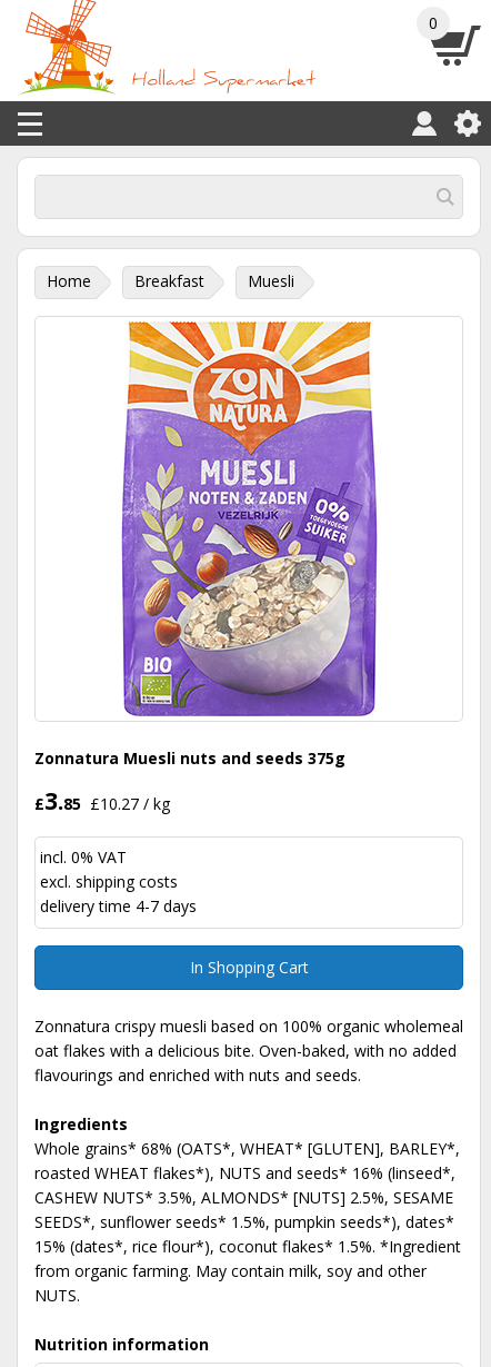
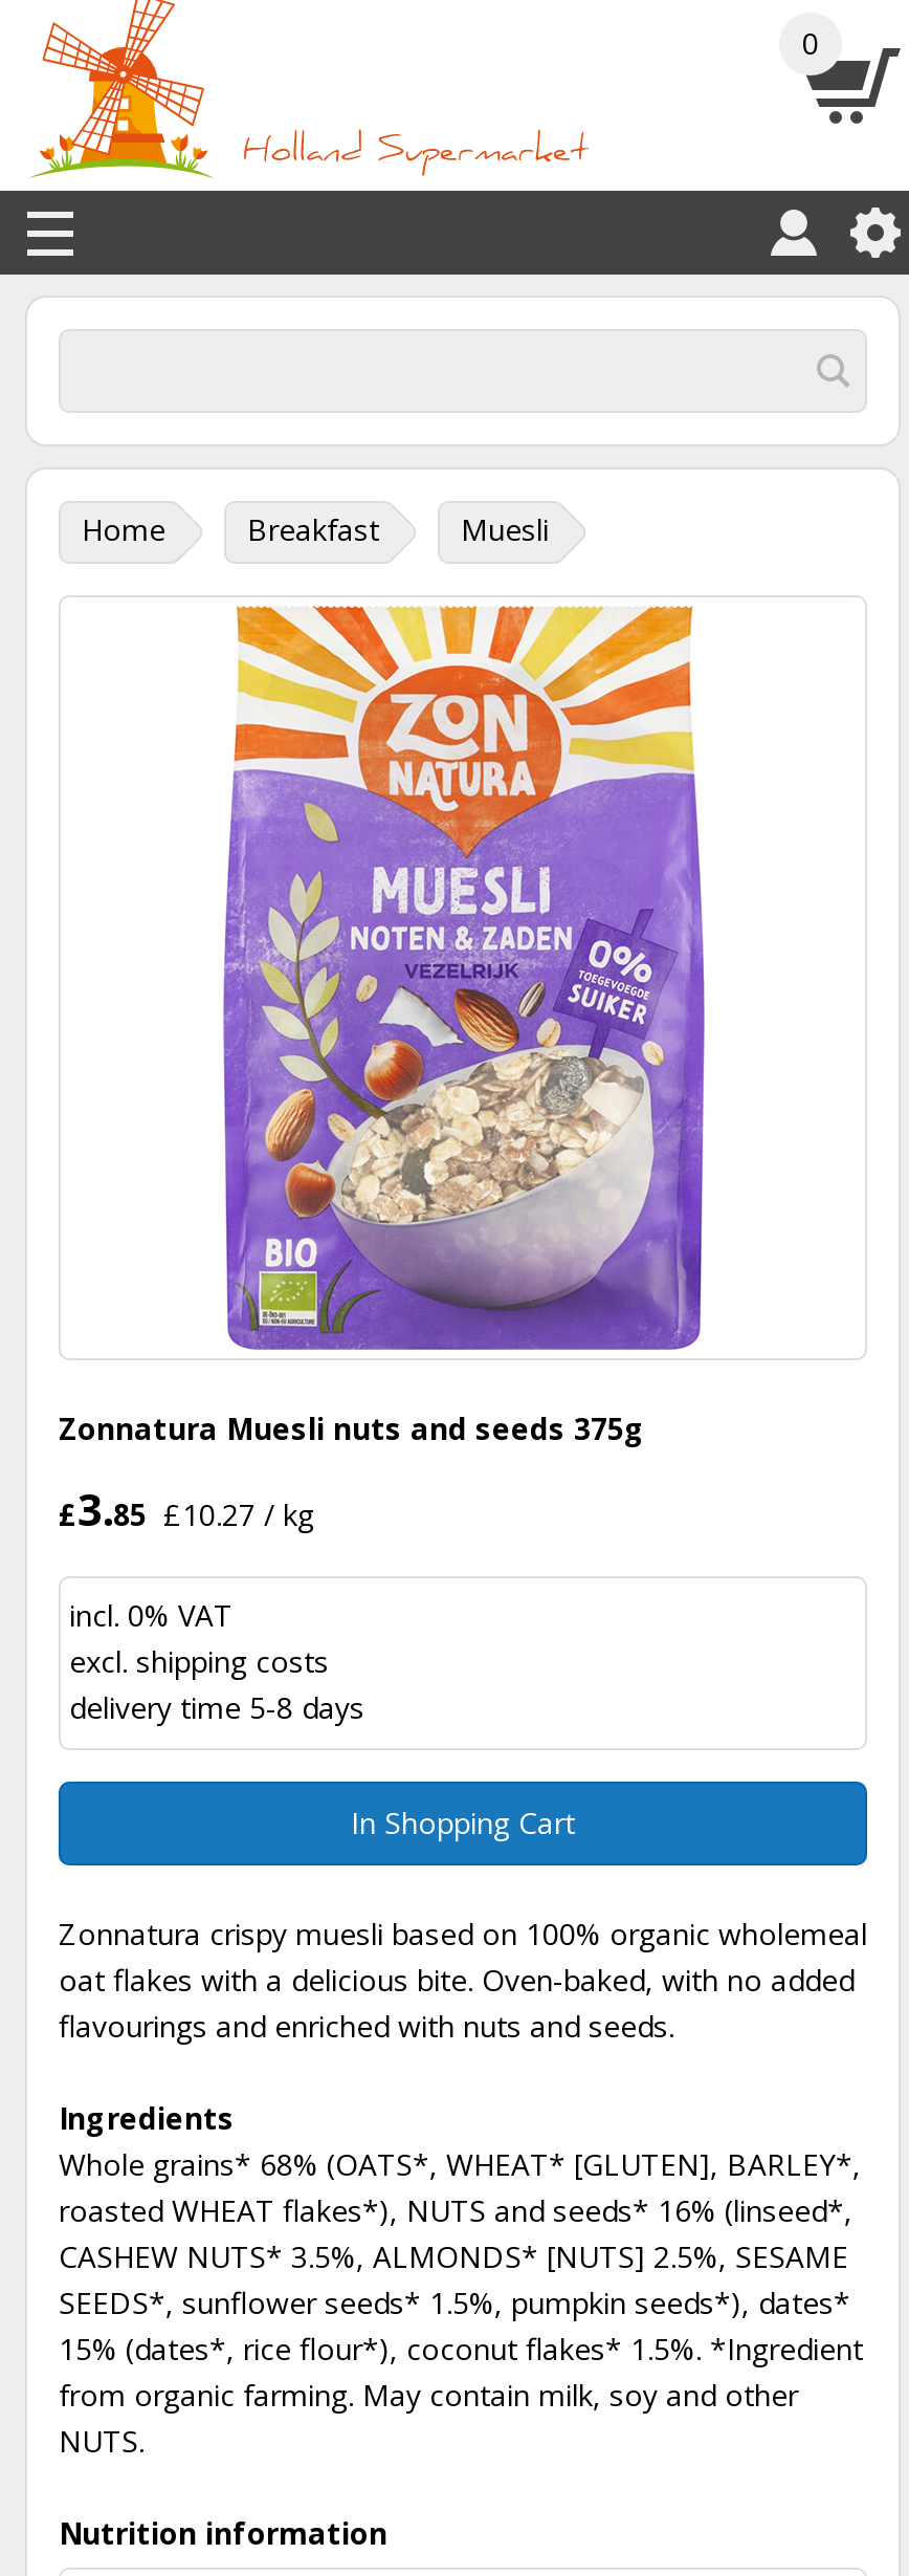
[40,895,197,917] delivery time 4-7 days -> [69,1687,364,1727] delivery time 5-8 days

